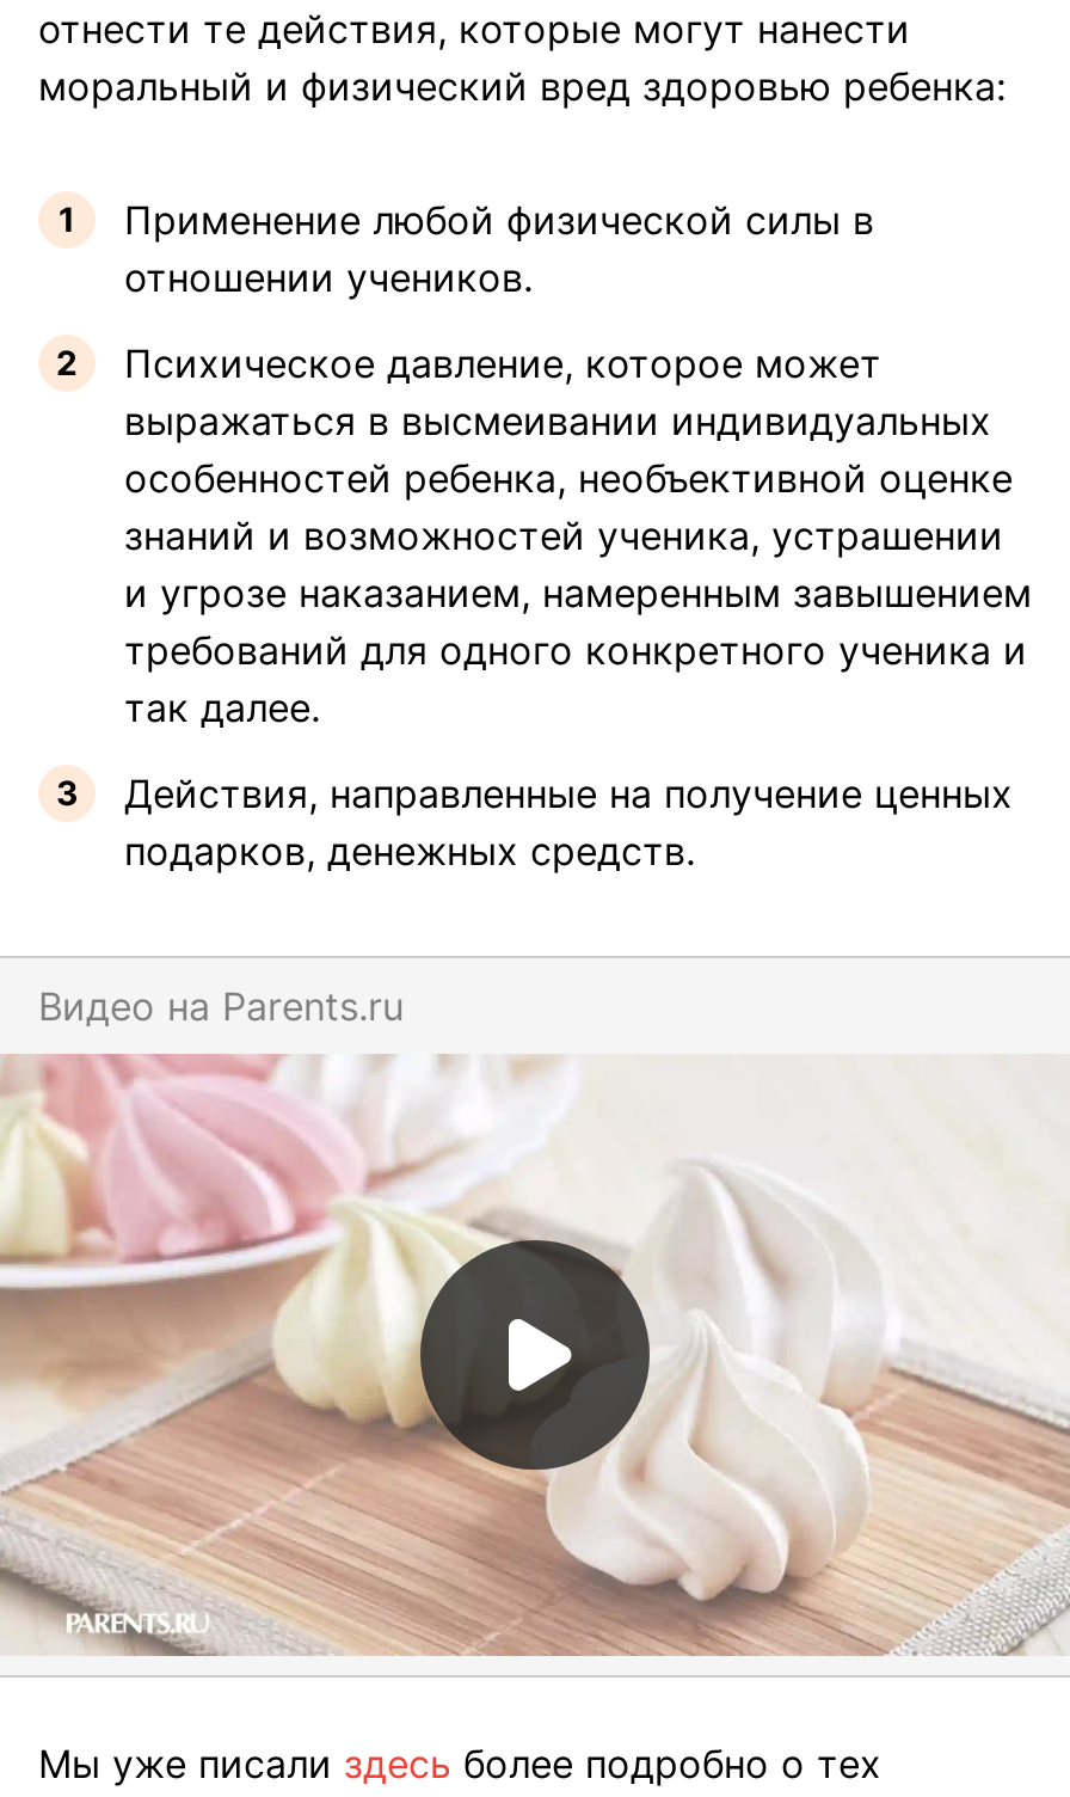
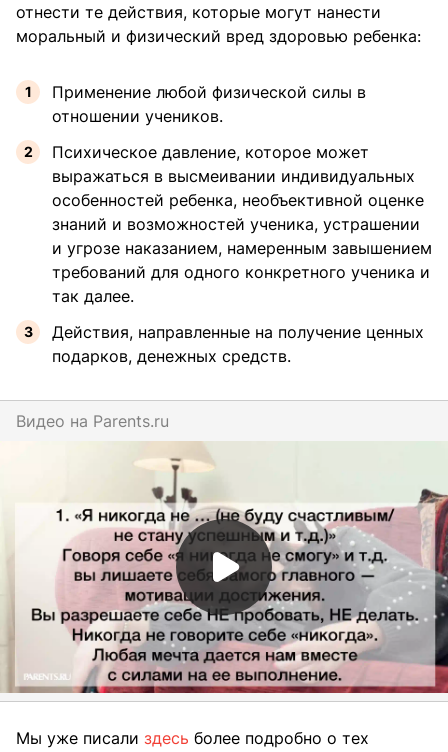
[7,1051,1063,1658] [image] -> [3,441,445,694] [image]

